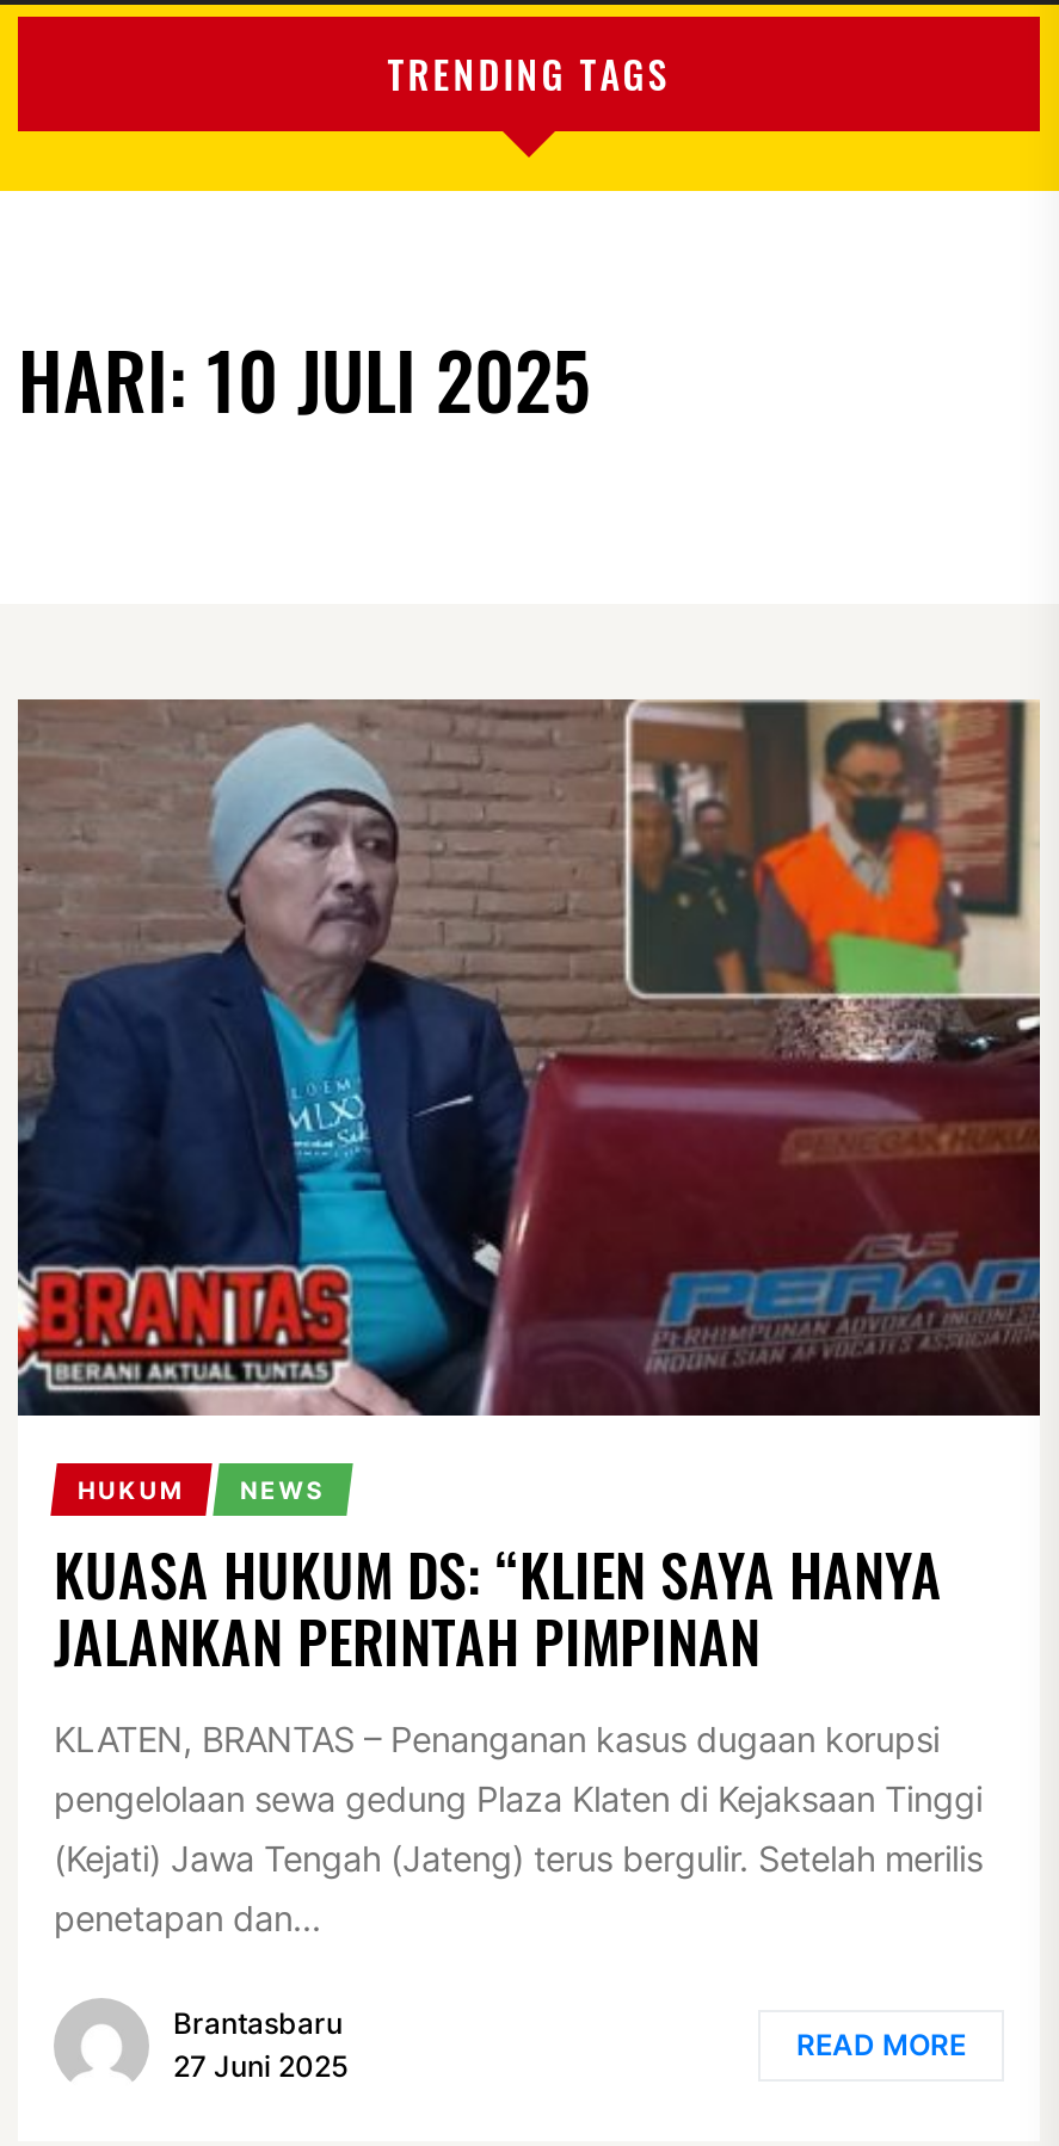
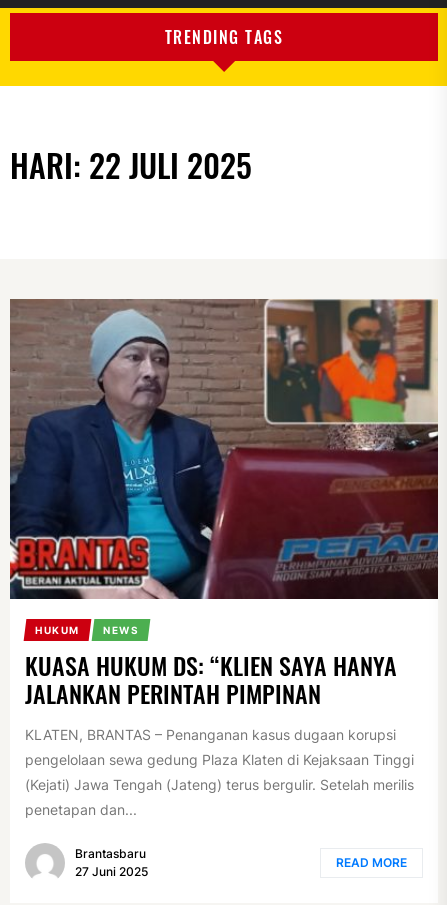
[18,322,591,434] HARI: 10 JULI 2025 -> [10,141,252,188] HARI: 22 JULI 2025

